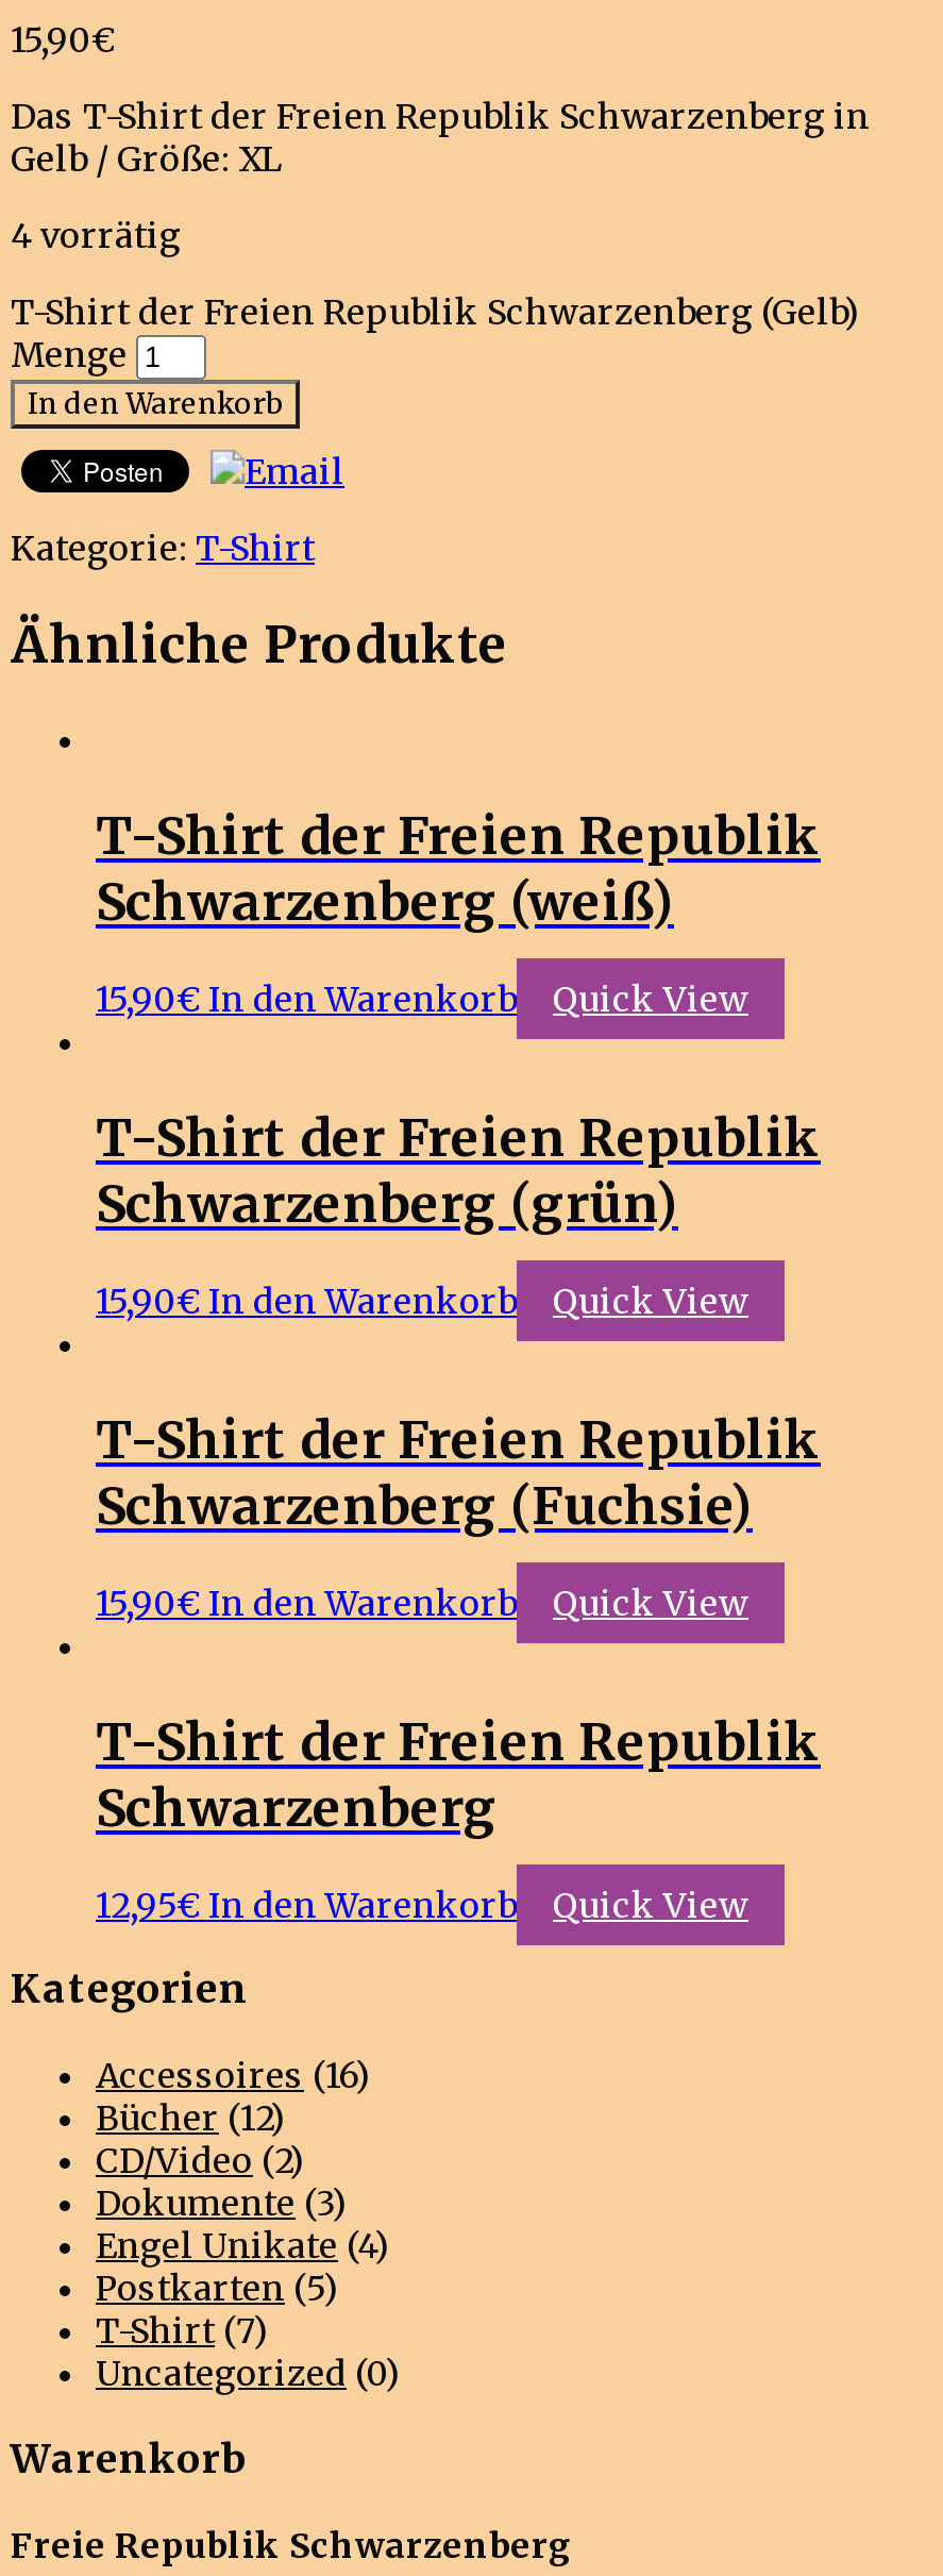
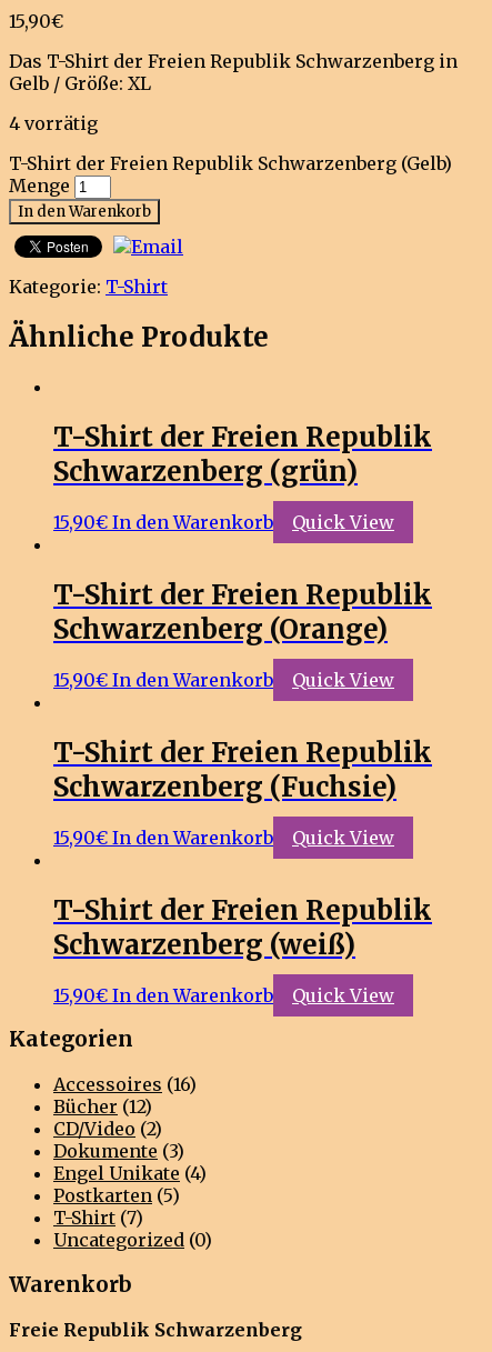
moved [96,870,674,936] -> [53,927,355,962]: Schwarzenberg (weiß)
moved [96,1171,678,1237] -> [53,455,358,489]: Schwarzenberg (grün)
none -> [53,612,388,647] Schwarzenberg (Orange)
[96,1775,498,1841] Schwarzenberg -> none
[96,1883,517,1926] 12,95€ In den Warenkorb -> [53,984,273,1006] 15,90€ In den Warenkorb

